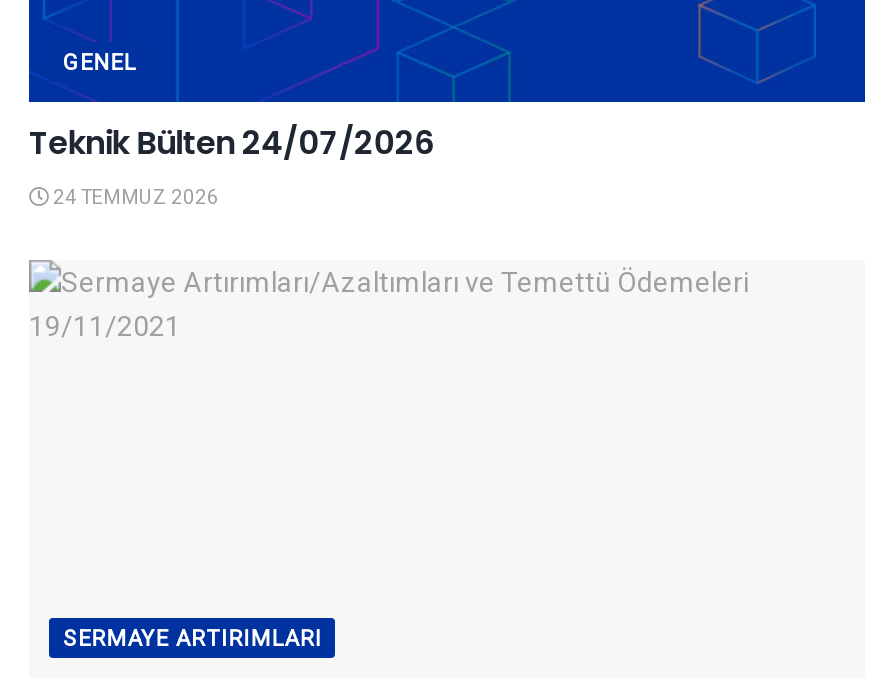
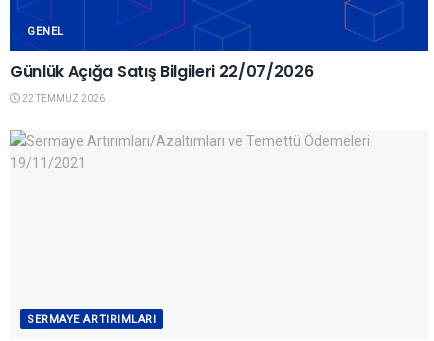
[29,120,434,208] Teknik Bülten 24/07/2026 | 24 TEMMUZ 2026 -> [10,60,313,104] Günlük Açığa Satış Bilgileri 22/07/2026 | 22 TEMMUZ 2026

